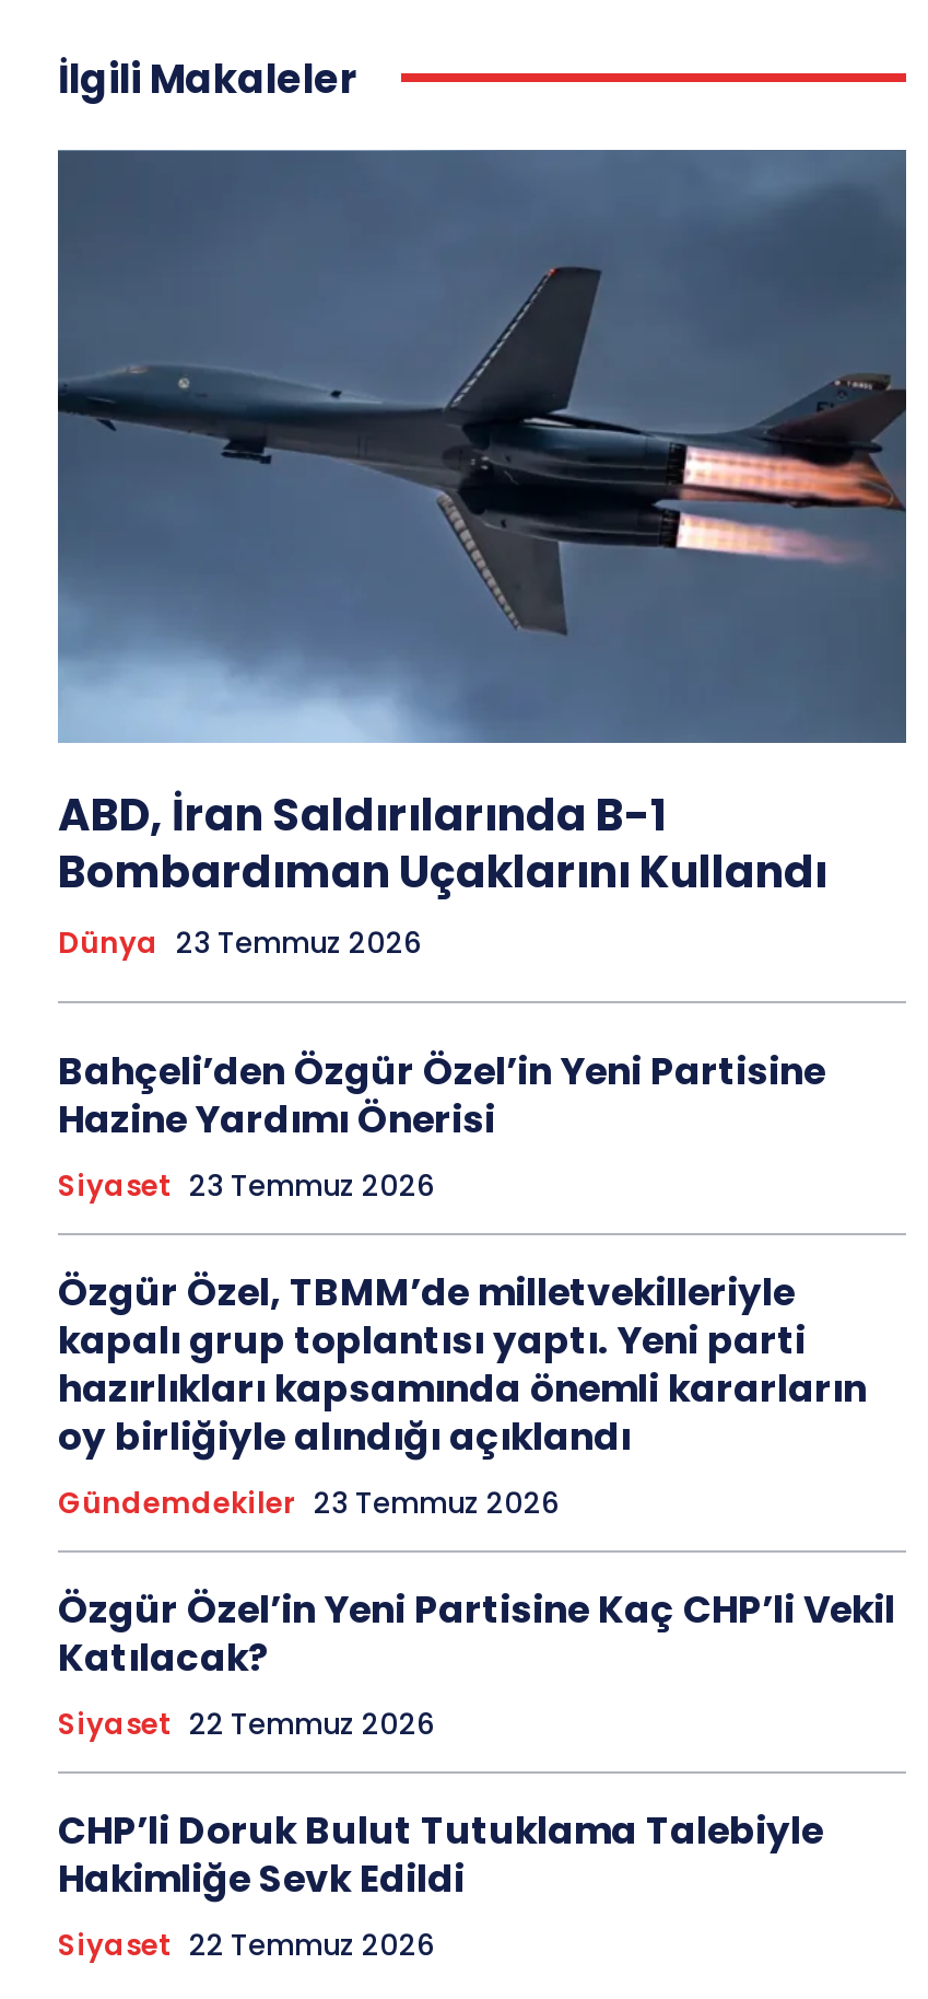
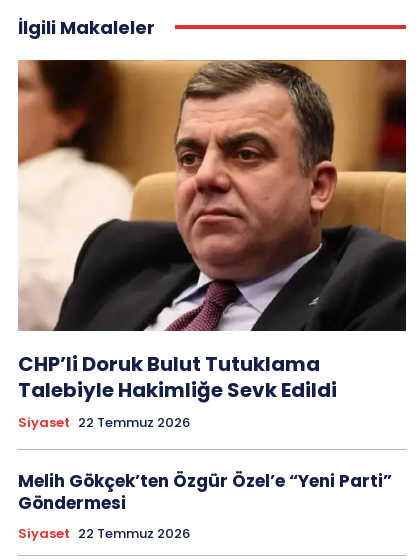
[56,149,908,1684] [image] | ABD, İran Saldırılarında B-1 | Bombardıman Uçaklarını Kullandı | Dünya 23 Temmuz 2026 | Bahçeli’den Özgür Özel’in Yeni Partisine | Hazine Yardımı Önerisi | Siyaset 23 Temmuz 2026 | Özgür Özel, TBMM’de milletvekilleriyle | kapalı grup toplantısı yaptı. Yeni parti | hazırlıkları kapsamında önemli kararların | oy birliğiyle alındığı açıklandı | Gündemdekiler 23 Temmuz 2026 | Özgür Özel’in Yeni Partisine Kaç CHP’li Vekil | Katılacak? -> [17,59,407,404] [image] | CHP’li Doruk Bulut Tutuklama | Talebiyle Hakimliğe Sevk Edildi
[58,1804,823,1905] CHP’li Doruk Bulut Tutuklama Talebiyle | Hakimliğe Sevk Edildi -> [18,469,392,515] Melih Gökçek’ten Özgür Özel’e “Yeni Parti” | Göndermesi

